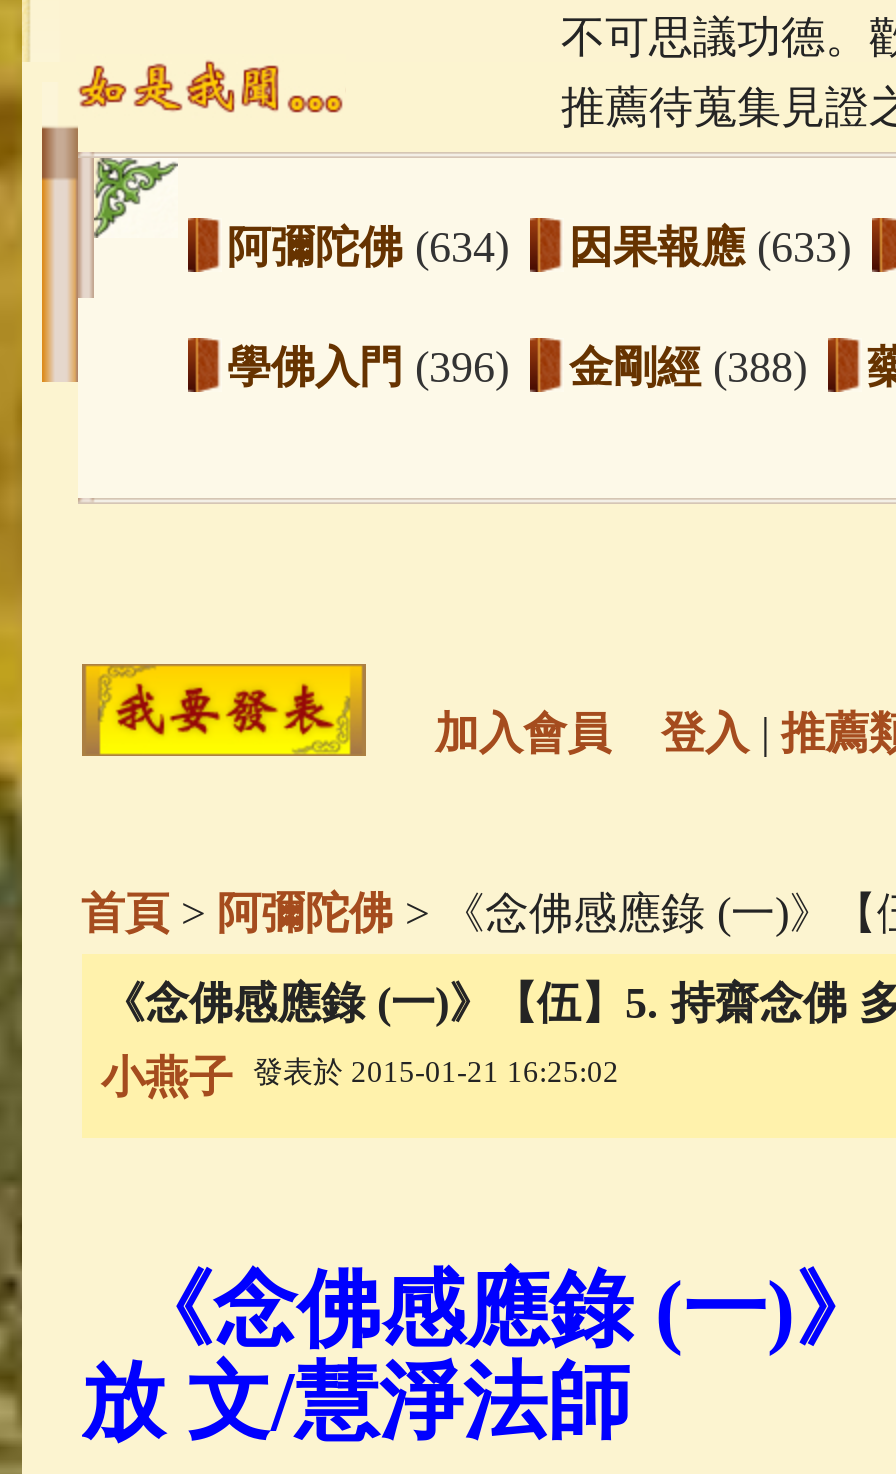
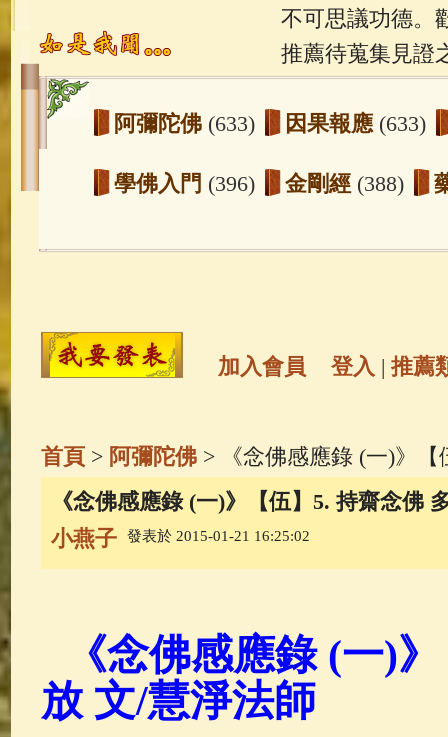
[227,222,851,272] 阿彌陀佛(634) 因果報應(633) -> [113,111,425,136] 阿彌陀佛(633) 因果報應(633)

